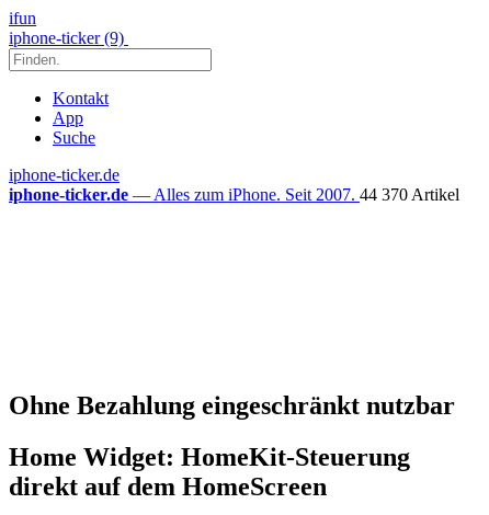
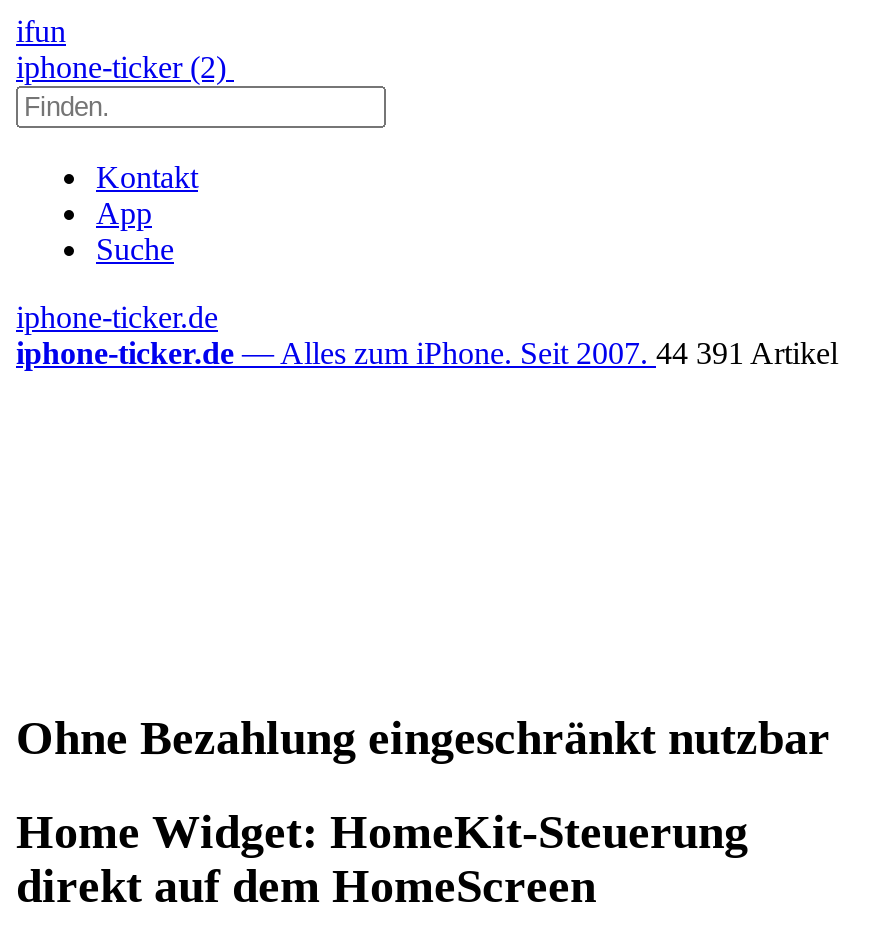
[9,28,128,47] iphone-ticker (9) -> [16,50,234,84] iphone-ticker (2)
[9,185,459,204] iphone-ticker.de — Alles zum iPhone. Seit 2007. 44 370 Artikel -> [16,336,838,370] iphone-ticker.de — Alles zum iPhone. Seit 2007. 44 391 Artikel

